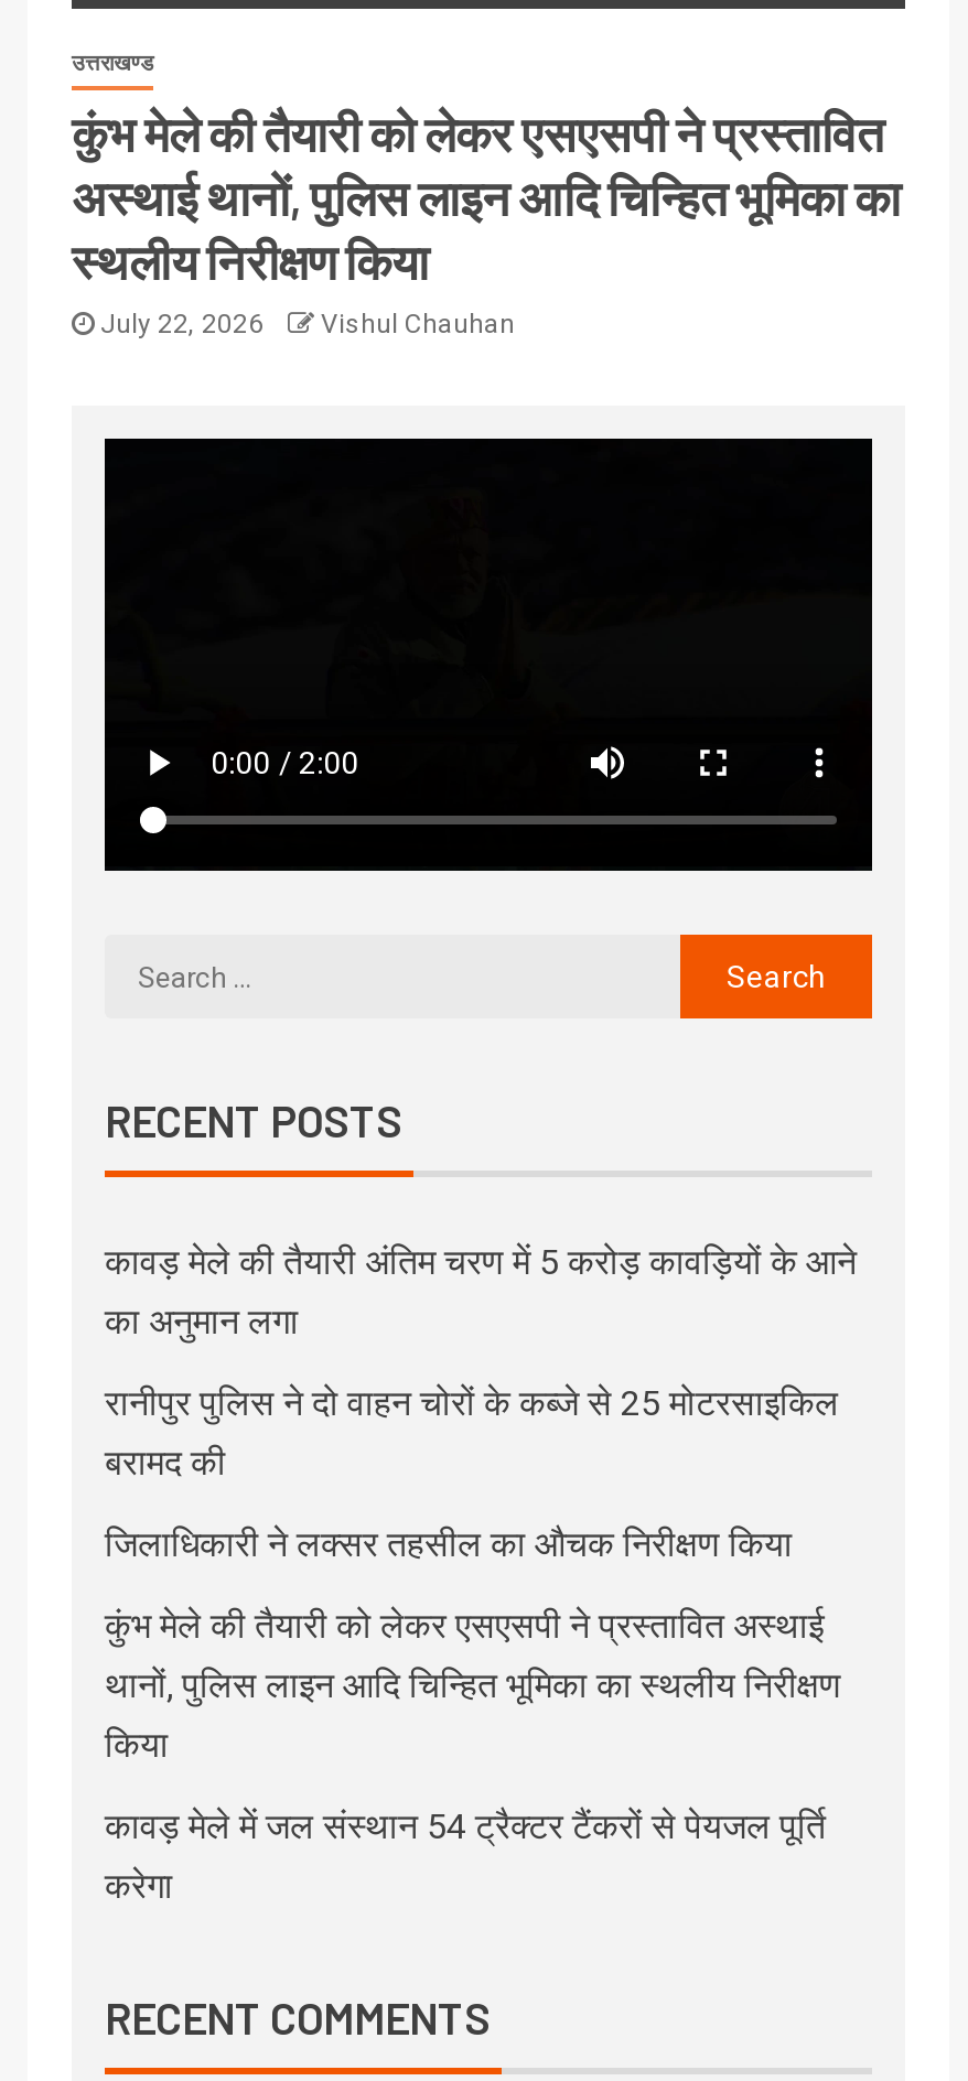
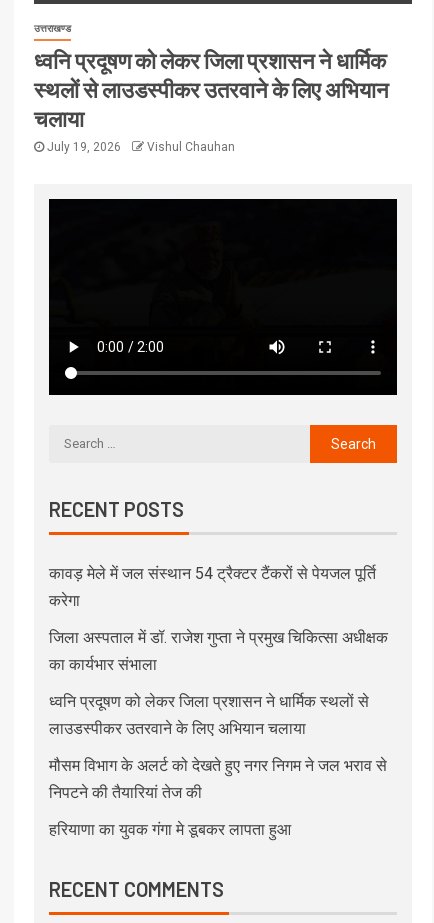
[72,103,901,338] कुंभ मेले की तैयारी को लेकर एसएसपी ने प्रस्तावित | अस्थाई थानों, पुलिस लाइन आदि चिन्हित भूमिका का | स्थलीय निरीक्षण किया | July 22, 2026 -> [34,47,389,154] ध्वनि प्रदूषण को लेकर जिला प्रशासन ने धार्मिक | स्थलों से लाउडस्पीकर उतरवाने के लिए अभियान | चलाया | July 19, 2026
[105,1242,857,1766] कावड़ मेले की तैयारी अंतिम चरण में 5 करोड़ कावड़ियों के आने | का अनुमान लगा | रानीपुर पुलिस ने दो वाहन चोरों के कब्जे से 25 मोटरसाइकिल | बरामद की | जिलाधिकारी ने लक्सर तहसील का औचक निरीक्षण किया | कुंभ मेले की तैयारी को लेकर एसएसपी ने प्रस्तावित अस्थाई | थानों, पुलिस लाइन आदि चिन्हित भूमिका का स्थलीय निरीक्षण | किया -> none
moved [105,1806,826,1907] -> [49,564,376,610]: कावड़ मेले में जल संस्थान 54 ट्रैक्टर टैंकरों से पेयजल पूर्ति | करेगा
none -> [49,628,388,839] जिला अस्पताल में डॉ. राजेश गुप्ता ने प्रमुख चिकित्सा अधीक्षक | का कार्यभार संभाला | ध्वनि प्रदूषण को लेकर जिला प्रशासन ने धार्मिक स्थलों से | लाउडस्पीकर उतरवाने के लिए अभियान चलाया | मौसम विभाग के अलर्ट को देखते हुए नगर निगम ने जल भराव से | निपटने की तैयारियां तेज की | हरियाणा का युवक गंगा मे डूबकर लापता हुआ

